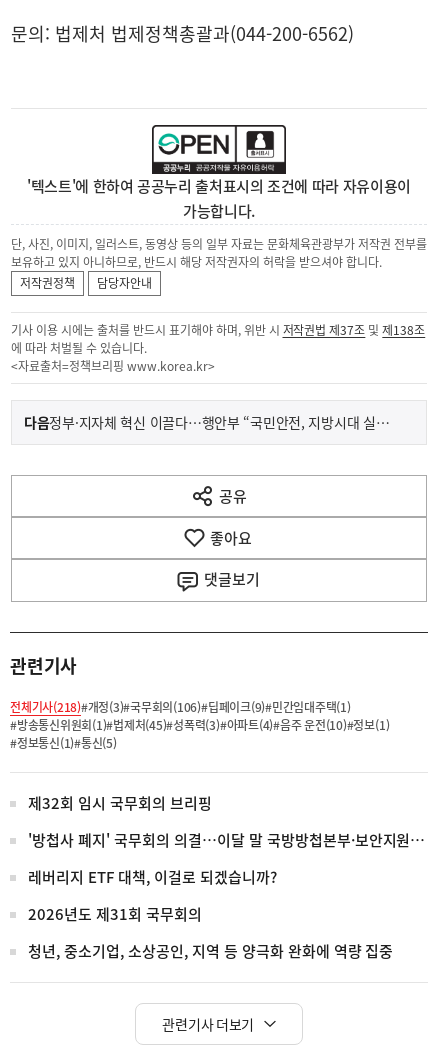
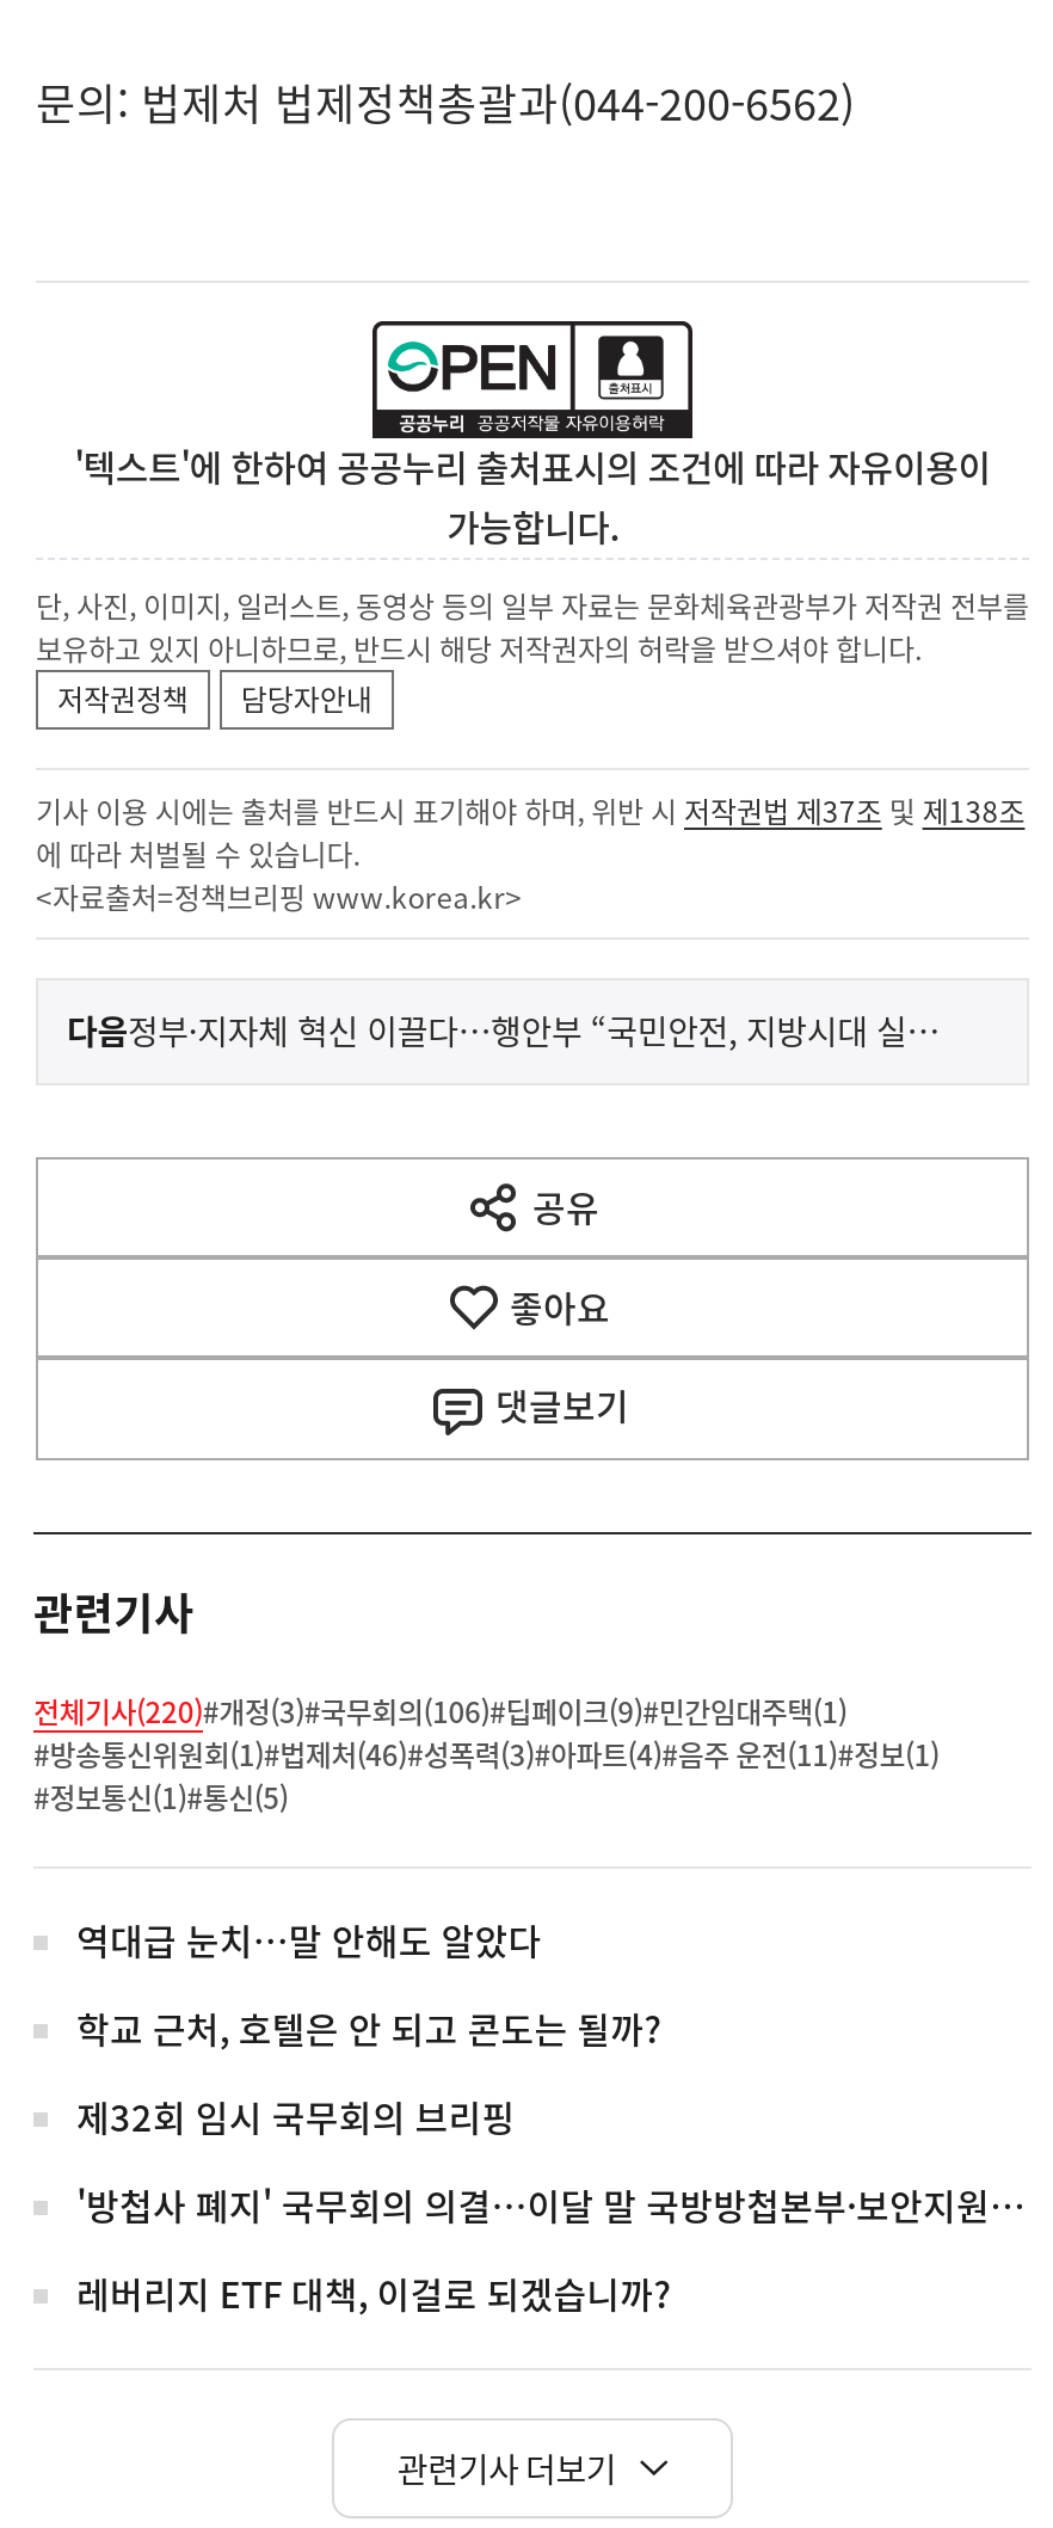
[10,698,351,716] 전체기사(218)#개정(3)#국무회의(106)#딥페이크(9)#민간임대주택(1) -> [33,1690,847,1733] 전체기사(220)#개정(3)#국무회의(106)#딥페이크(9)#민간임대주택(1)
[10,716,389,734] #방송통신위원회(1)#법제처(45)#성폭력(3)#아파트(4)#음주 운전(10)#정보(1) -> [33,1733,939,1776] #방송통신위원회(1)#법제처(46)#성폭력(3)#아파트(4)#음주 운전(11)#정보(1)
none -> [76,1915,660,2056] 역대급 눈치…말 안해도 알았다 | 학교 근처, 호텔은 안 되고 콘도는 될까?
moved [28,792,277,888] -> [76,2091,670,2321]: 제32회 임시 국무회의 브리핑 | 레버리지 ETF 대책, 이걸로 되겠습니까?
[28,903,393,962] 2026년도 제31회 국무회의 | 청년, 중소기업, 소상공인, 지역 등 양극화 완화에 역량 집중 -> none

